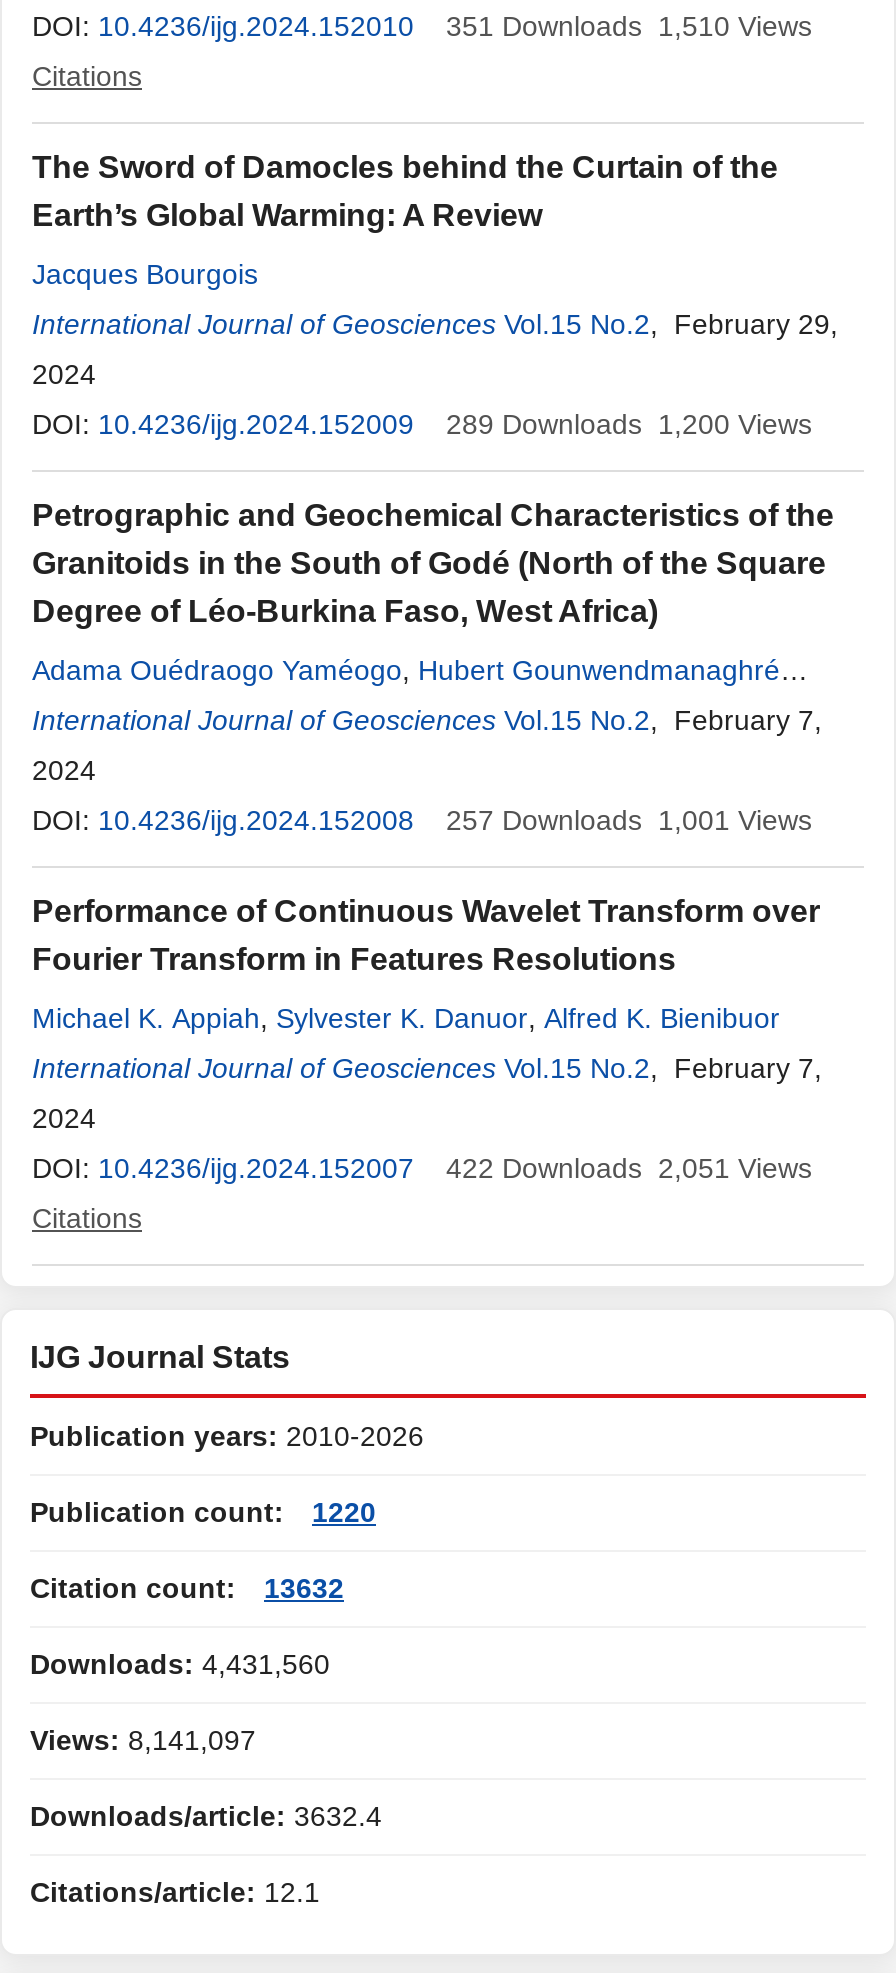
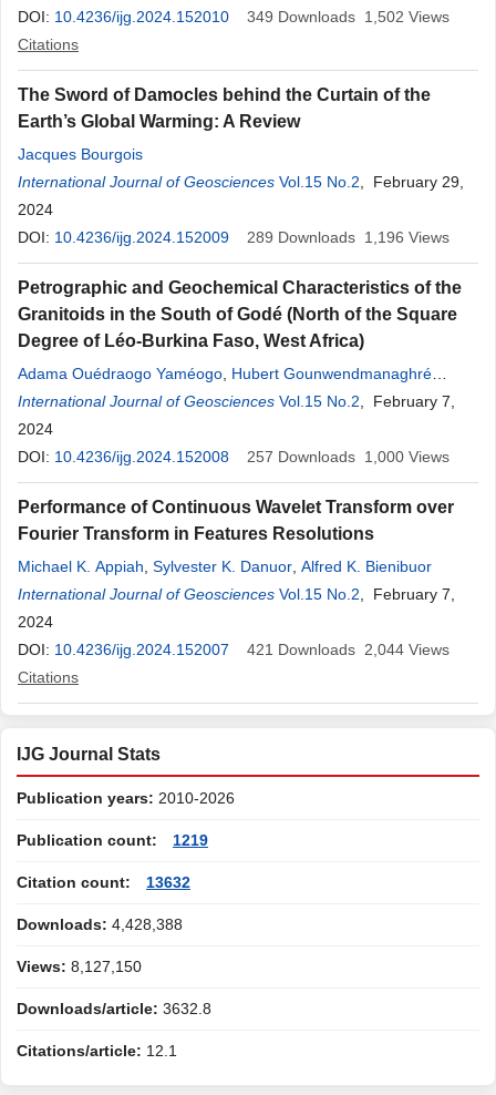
[446,10,812,42] 351 Downloads 1,510 Views -> [247,8,449,25] 349 Downloads 1,502 Views
[446,408,812,440] 289 Downloads 1,200 Views -> [247,228,449,246] 289 Downloads 1,196 Views
[446,804,812,836] 257 Downloads 1,001 Views -> [247,448,449,465] 257 Downloads 1,000 Views
[446,1152,812,1184] 422 Downloads 2,051 Views -> [247,641,449,658] 421 Downloads 2,044 Views
[30,1496,376,1528] Publication count: 1220 -> [17,831,208,849] Publication count: 1219
[30,1648,330,1680] Downloads: 4,431,560 -> [17,915,183,933] Downloads: 4,428,388
[30,1724,256,1756] Views: 8,141,097 -> [17,958,142,975] Views: 8,127,150
[30,1800,382,1832] Downloads/article: 3632.4 -> [17,1000,211,1017] Downloads/article: 3632.8

